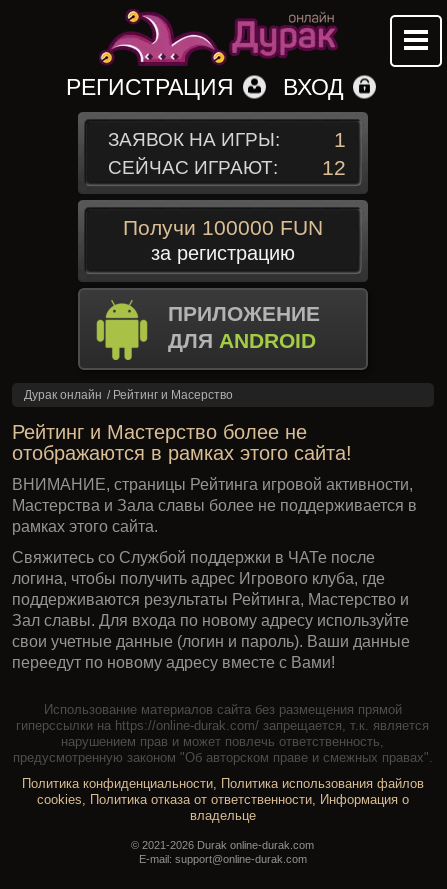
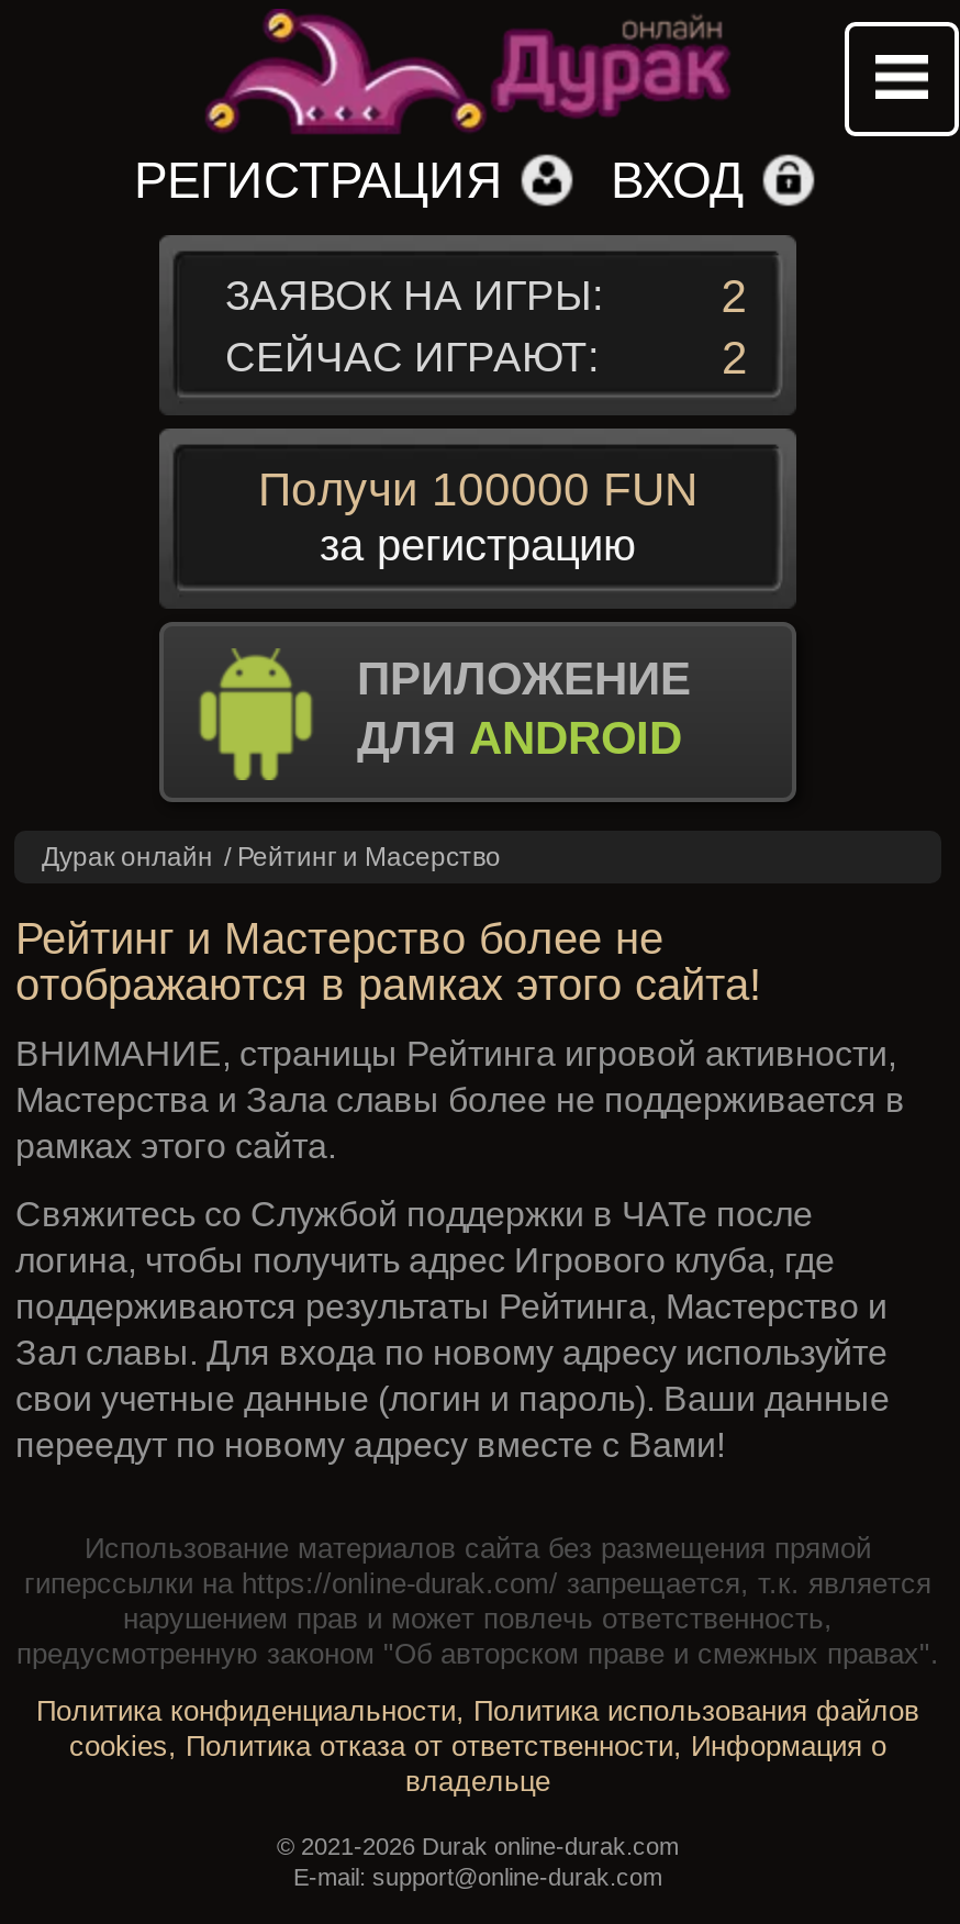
[334,128,346,151] 1 -> [721,270,748,321] 2
[322,156,346,179] 12 -> [722,332,748,382] 2

